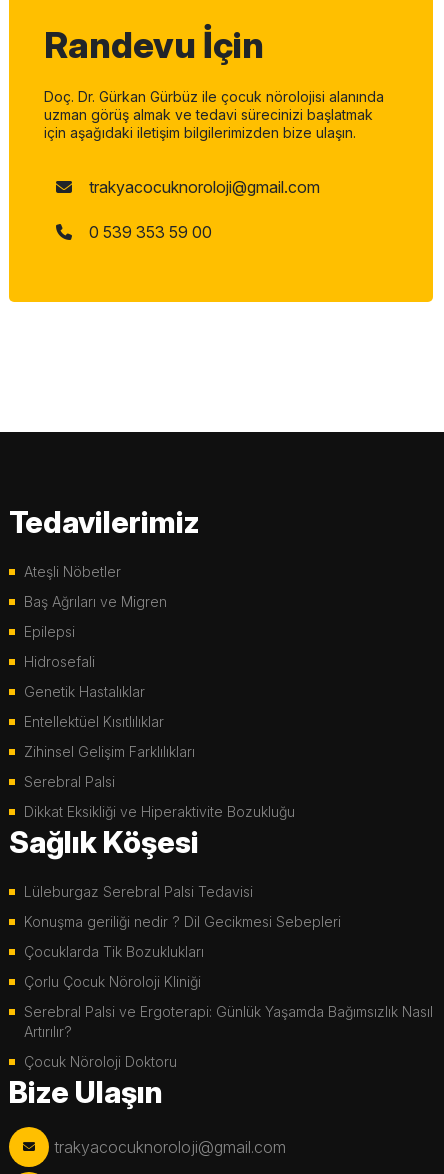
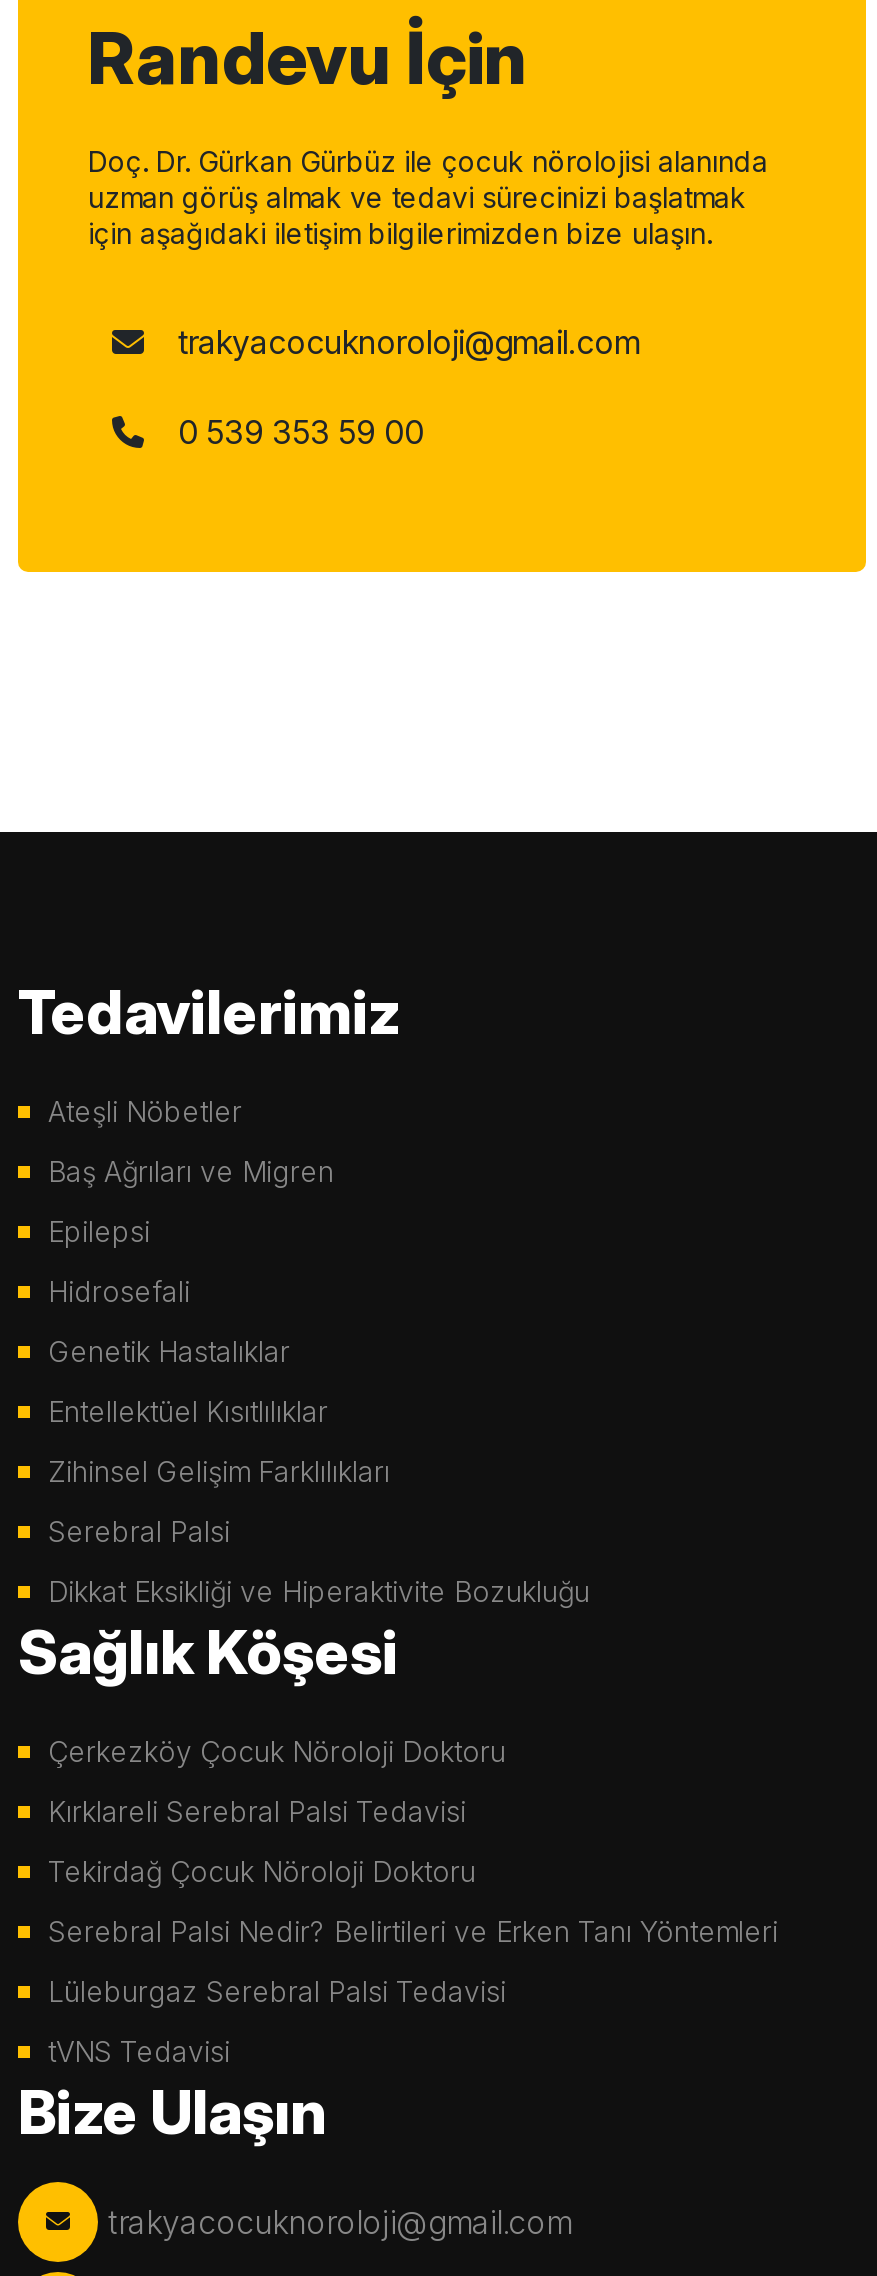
none -> [48,1734,778,1948] Çerkezköy Çocuk Nöroloji Doktoru | Kırklareli Serebral Palsi Tedavisi | Tekirdağ Çocuk Nöroloji Doktoru | Serebral Palsi Nedir? Belirtileri ve Erken Tanı Yöntemleri
moved [24,883,253,900] -> [48,1974,506,2008]: Lüleburgaz Serebral Palsi Tedavisi
[24,913,433,1070] Konuşma geriliği nedir ? Dil Gecikmesi Sebepleri | Çocuklarda Tik Bozuklukları | Çorlu Çocuk Nöroloji Kliniği | Serebral Palsi ve Ergoterapi: Günlük Yaşamda Bağımsızlık Nasıl | Artırılır? | Çocuk Nöroloji Doktoru -> [48,2034,230,2068] tVNS Tedavisi

